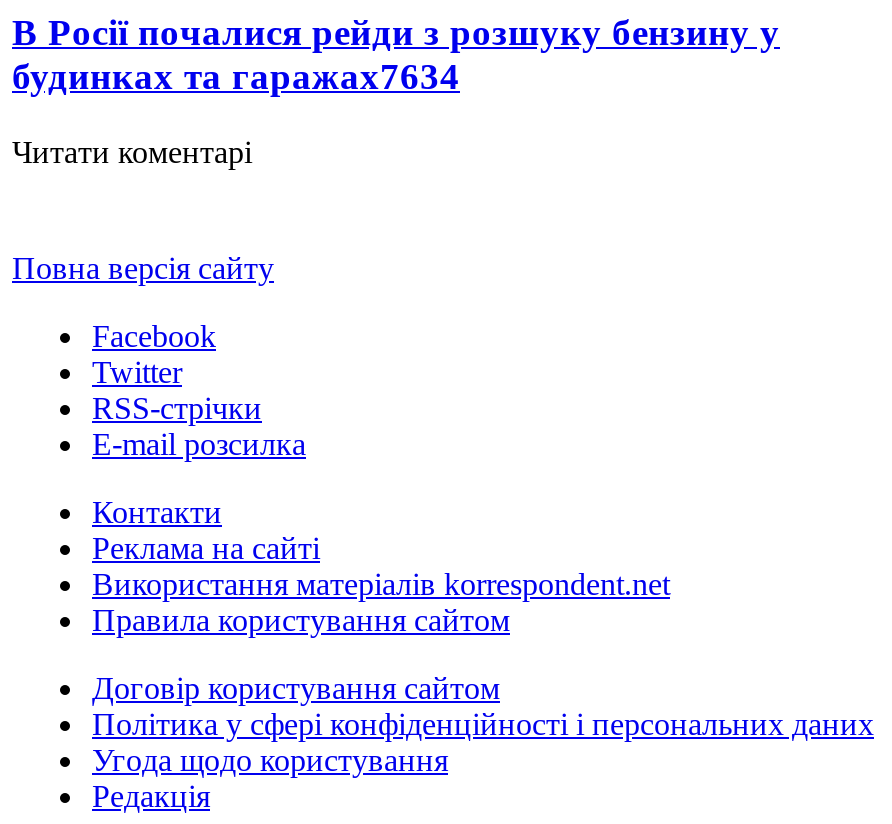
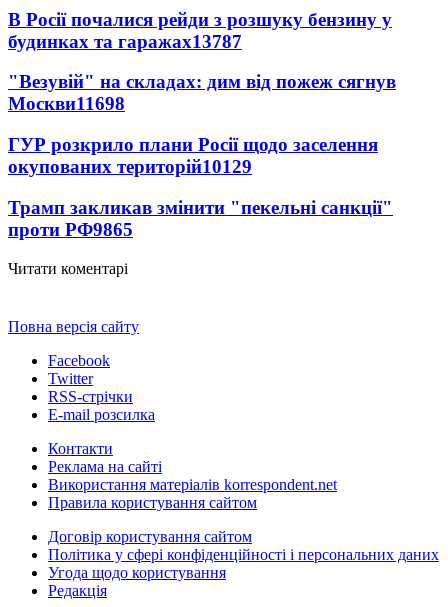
[12,54,460,96] будинках та гаражах7634 -> [8,31,396,240] будинках та гаражах13787 | "Везувій" на складах: дим від пожеж сягнув | Москви11698 | ГУР розкрило плани Росії щодо заселення | окупованих територій10129 | Трамп закликав змінити "пекельні санкції" | проти РФ9865

